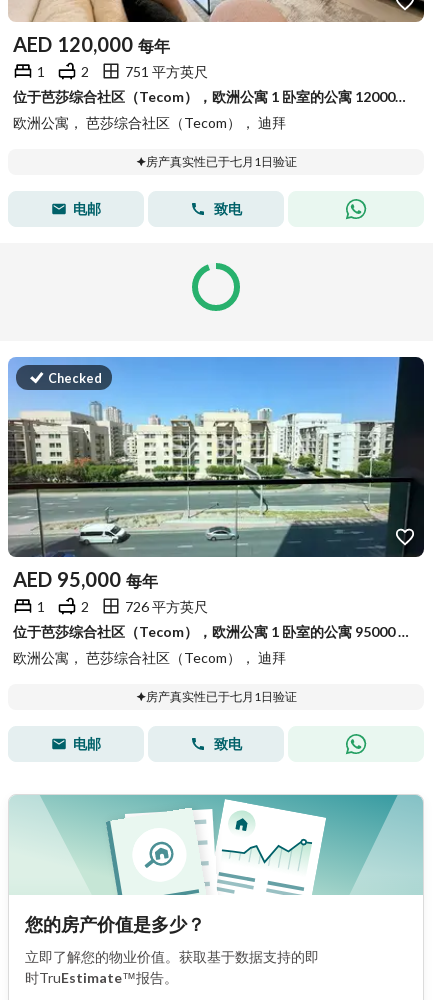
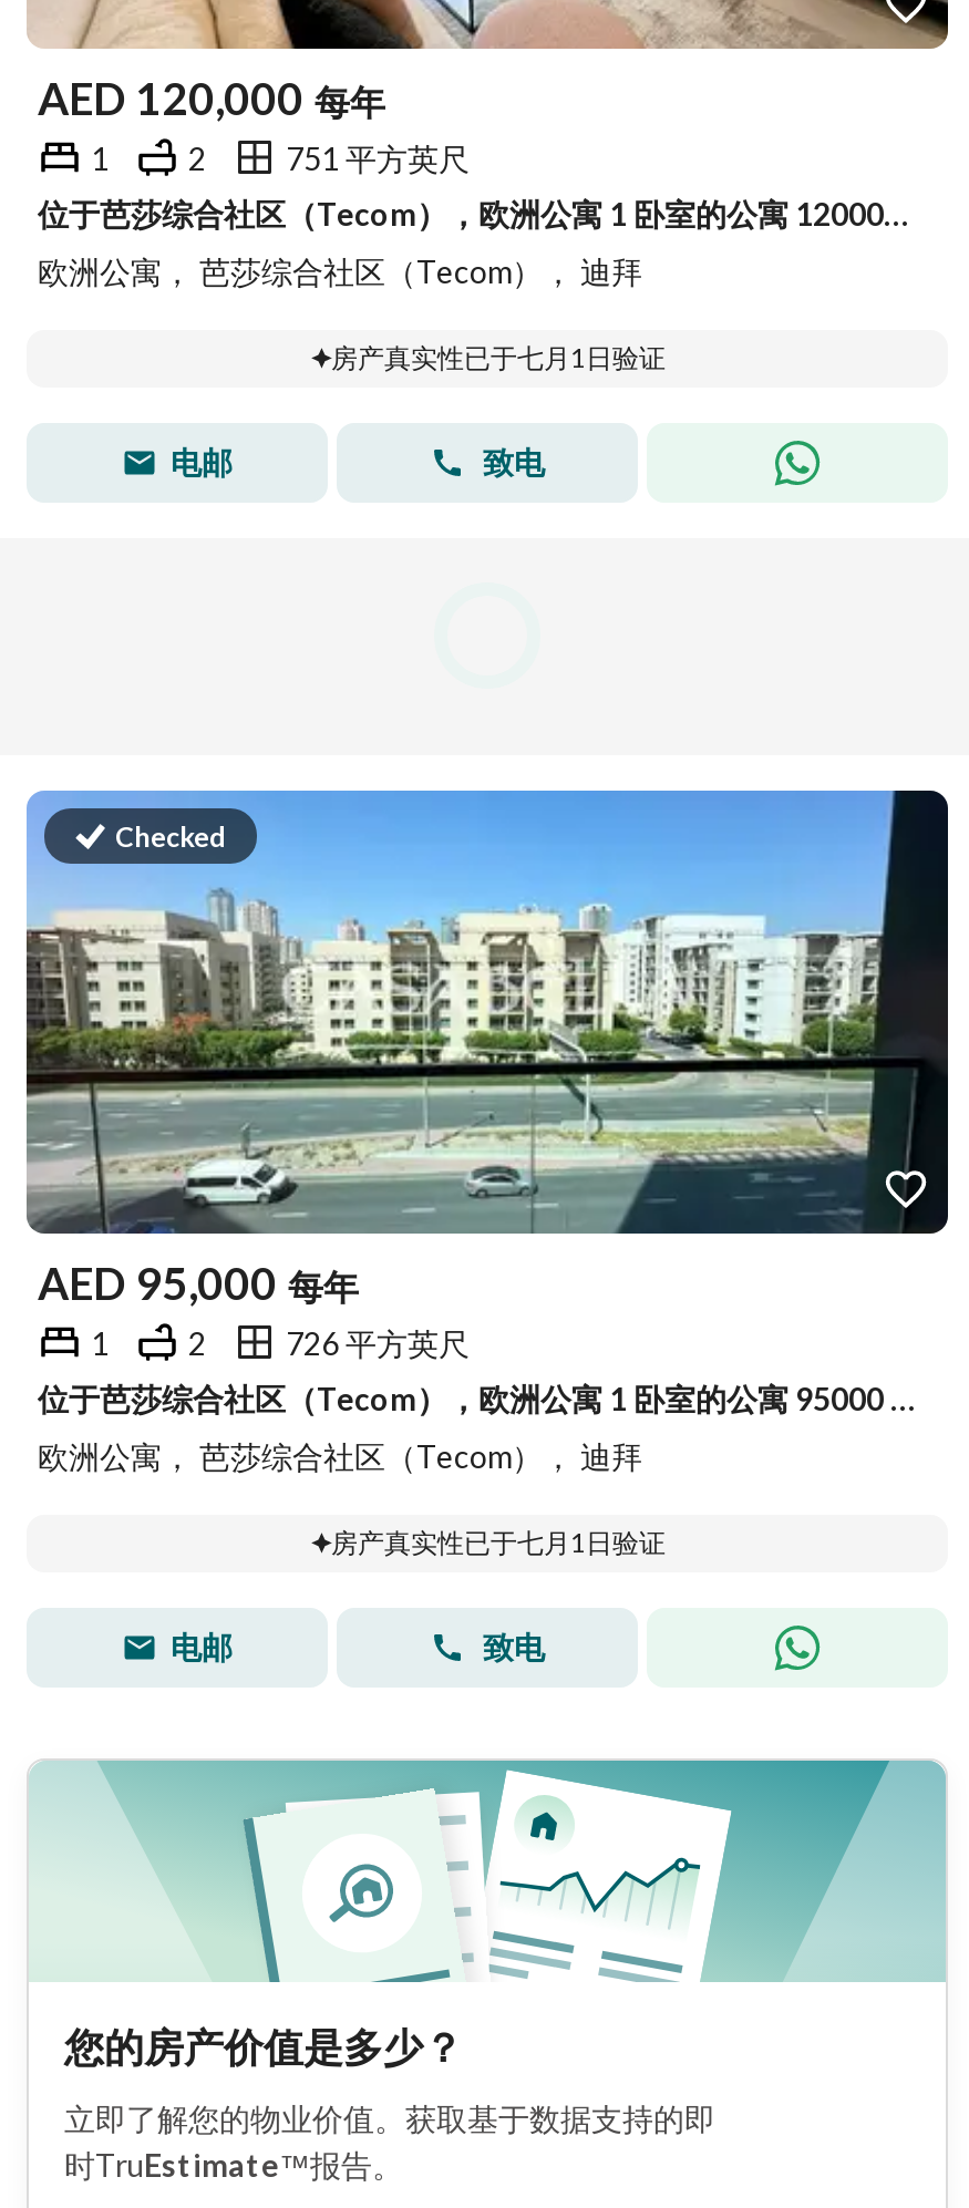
[191,262,241,312] [image] -> none

